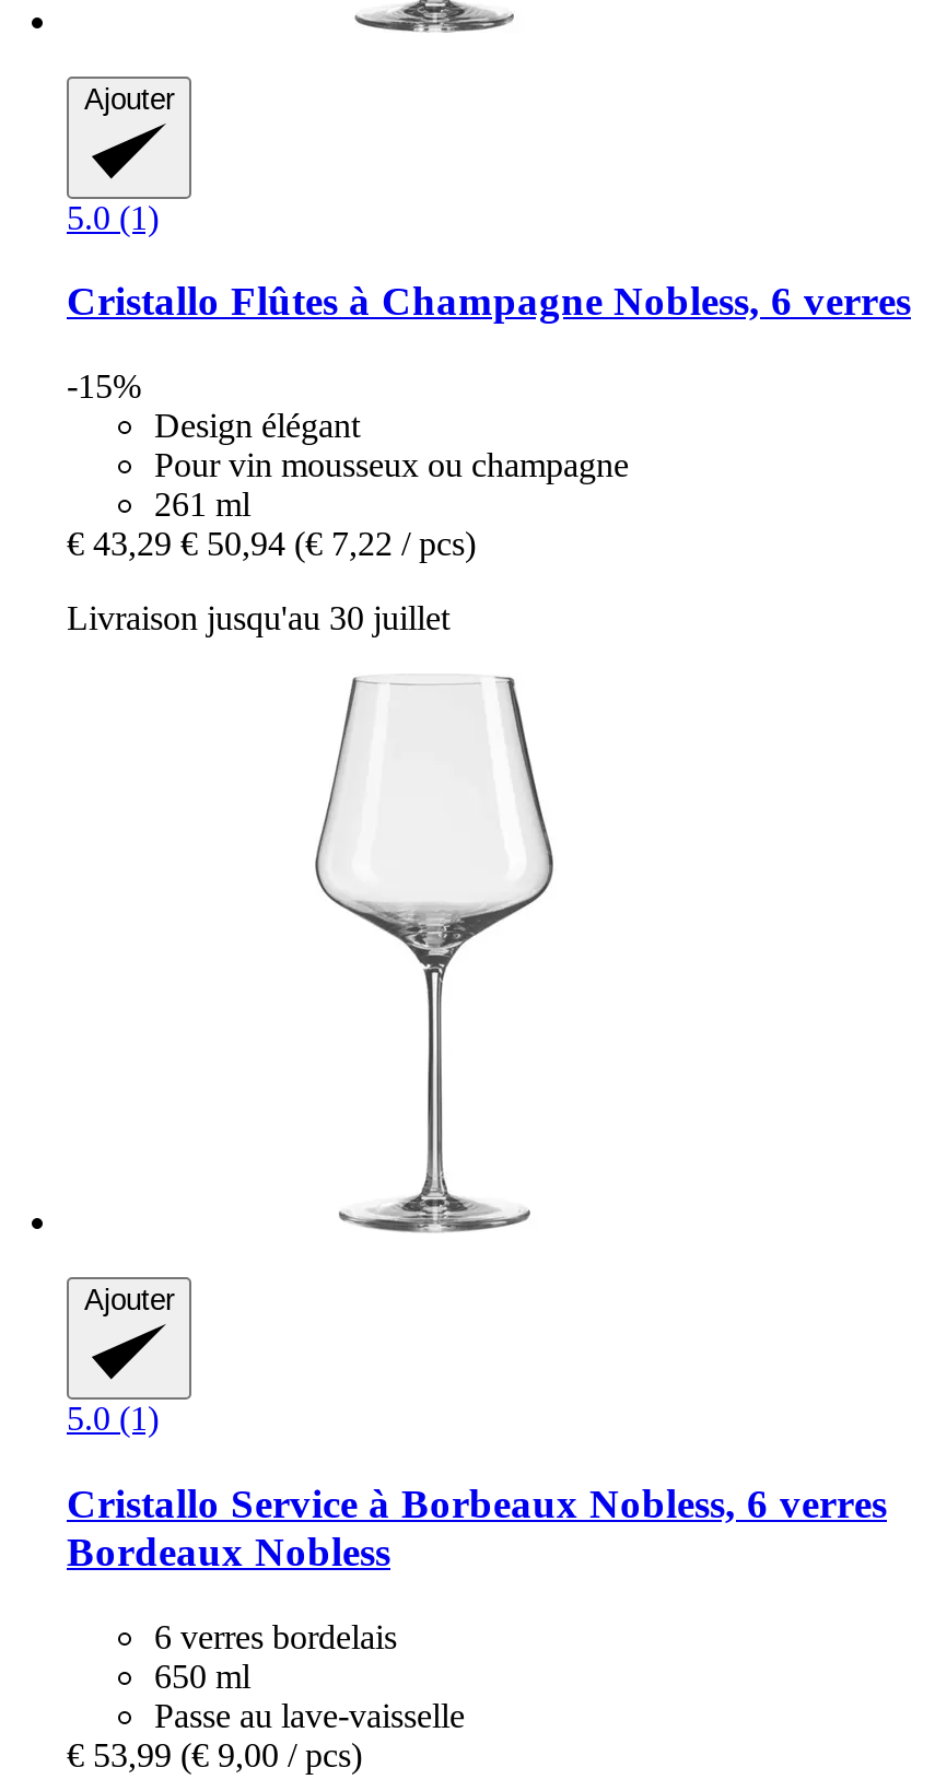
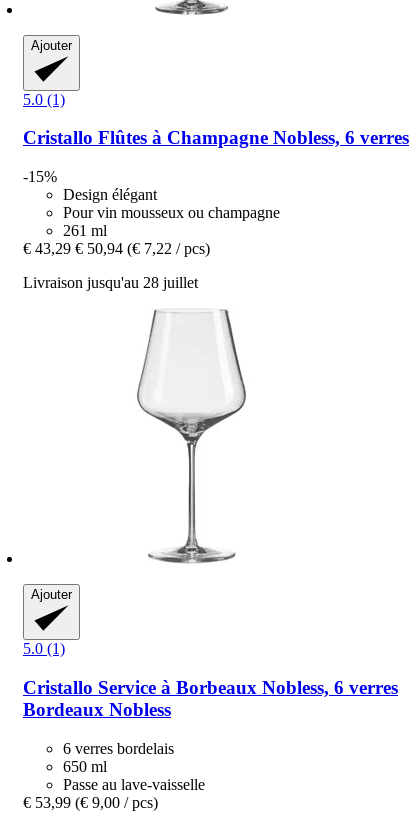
[67,599,449,636] Livraison jusqu'au 30 juillet -> [23,274,198,291] Livraison jusqu'au 28 juillet

